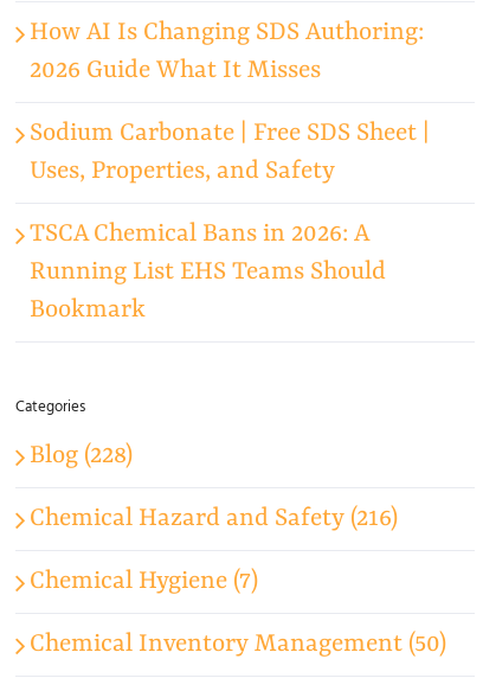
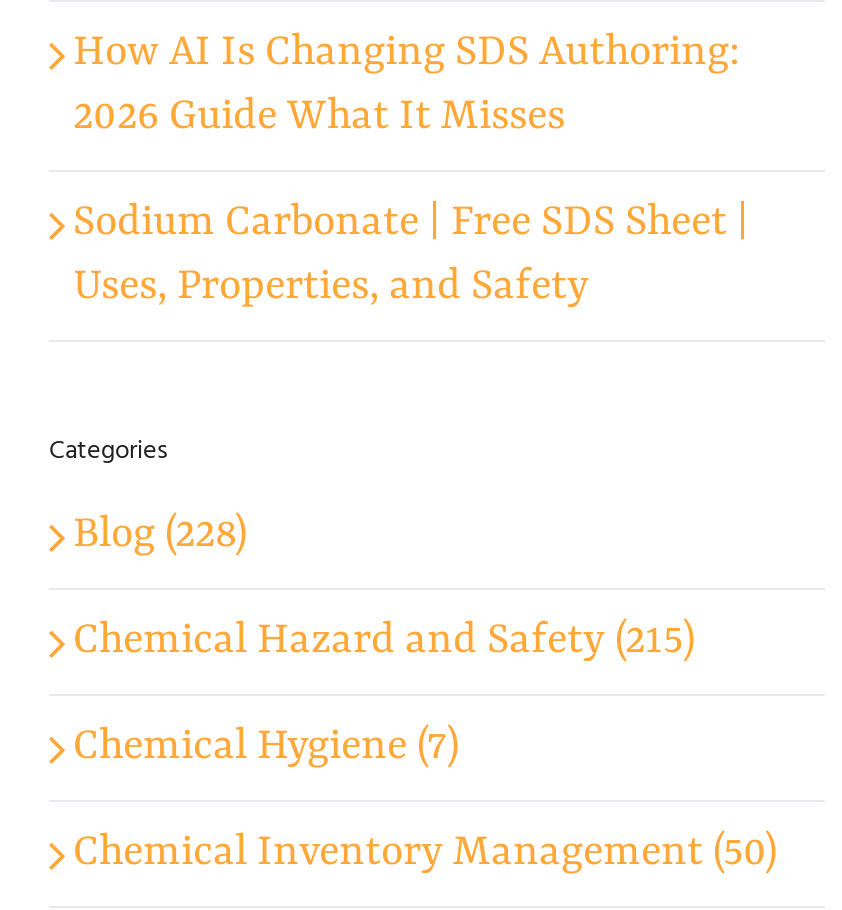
[30,220,386,324] TSCA Chemical Bans in 2026: A | Running List EHS Teams Should | Bookmark -> none
[30,505,398,533] Chemical Hazard and Safety (216) -> [73,618,695,666] Chemical Hazard and Safety (215)

